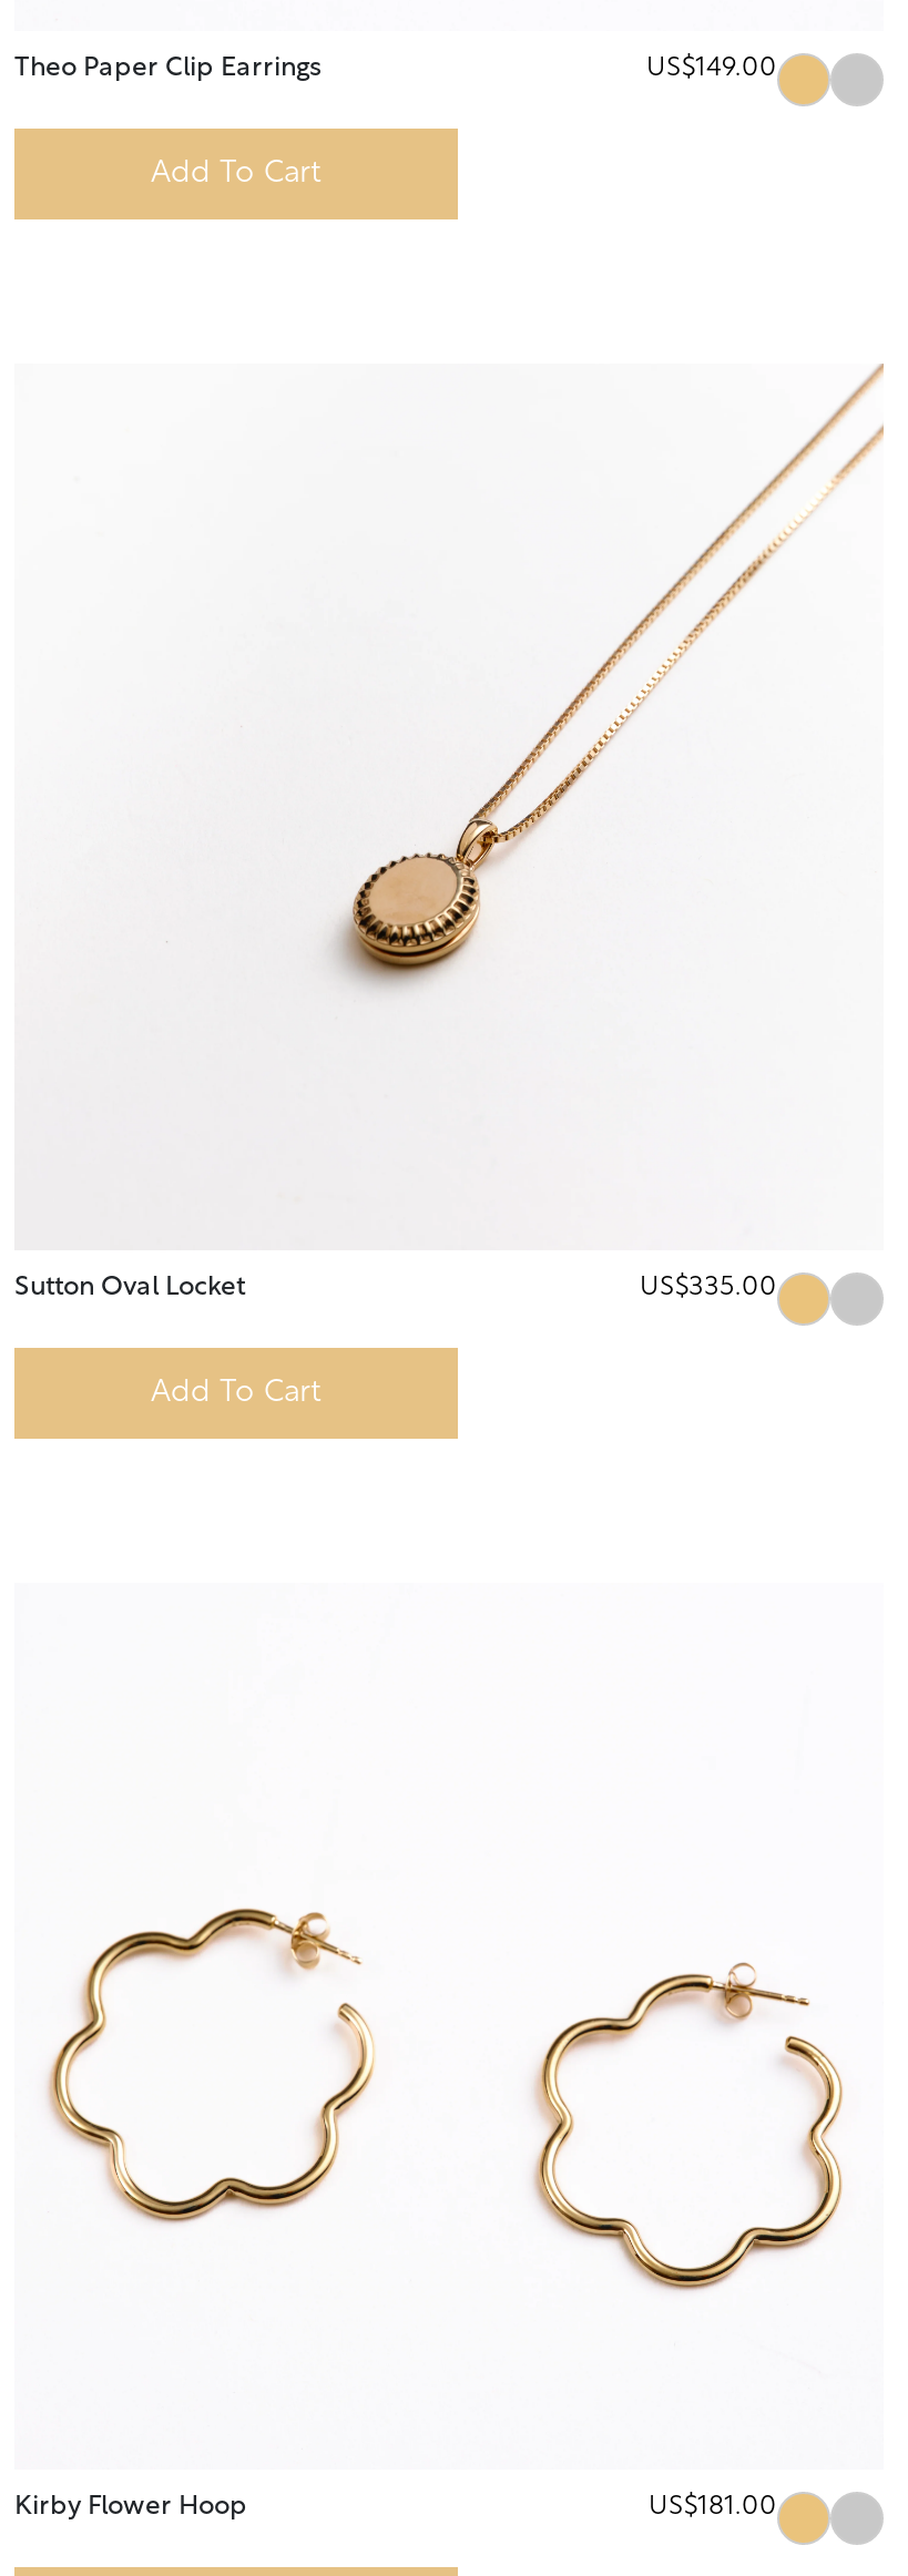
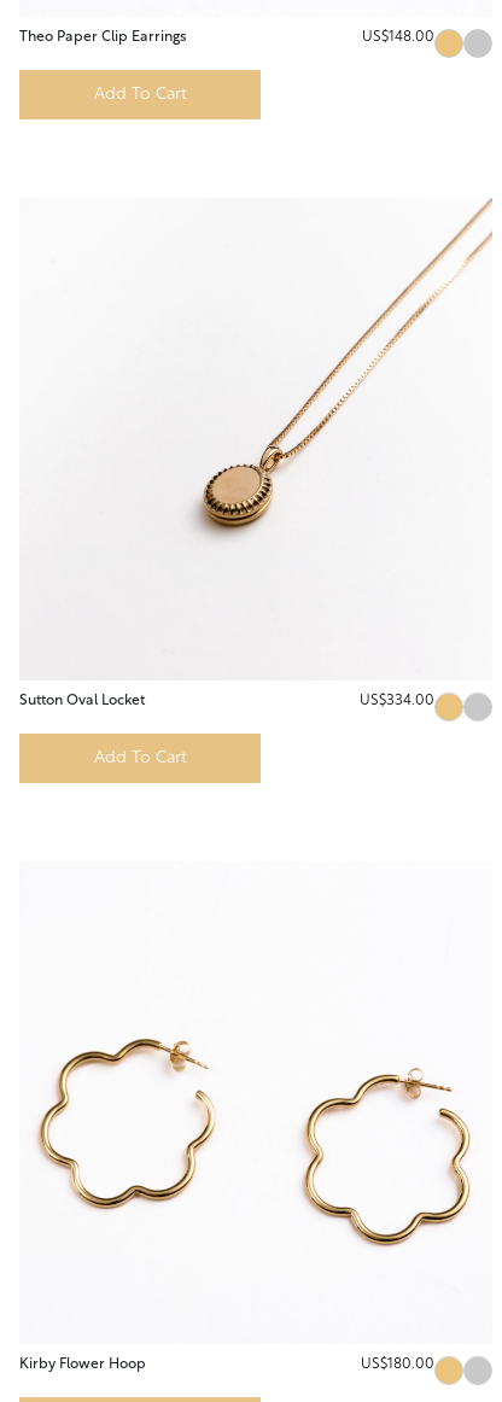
[646,55,777,82] US$149.00 -> [362,30,434,45] US$148.00
[640,1275,777,1301] US$335.00 -> [360,694,434,708] US$334.00
[649,2494,777,2521] US$181.00 -> [361,1357,434,1372] US$180.00

